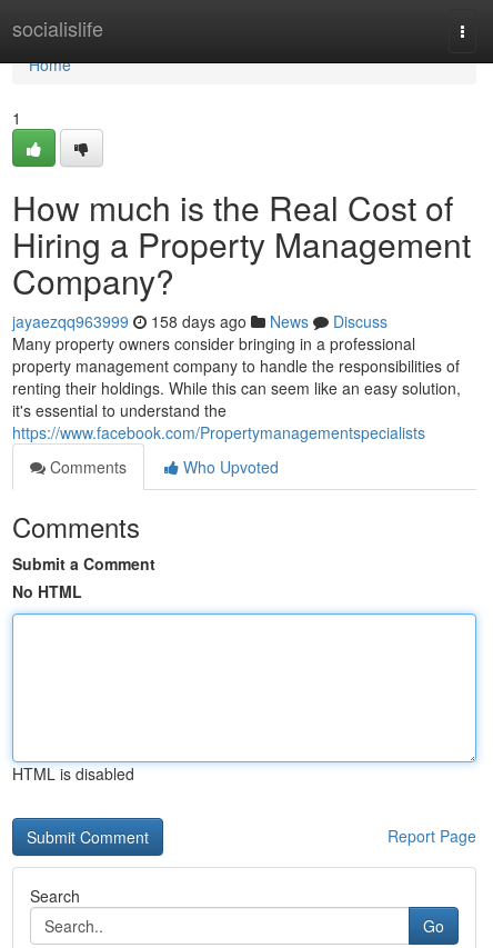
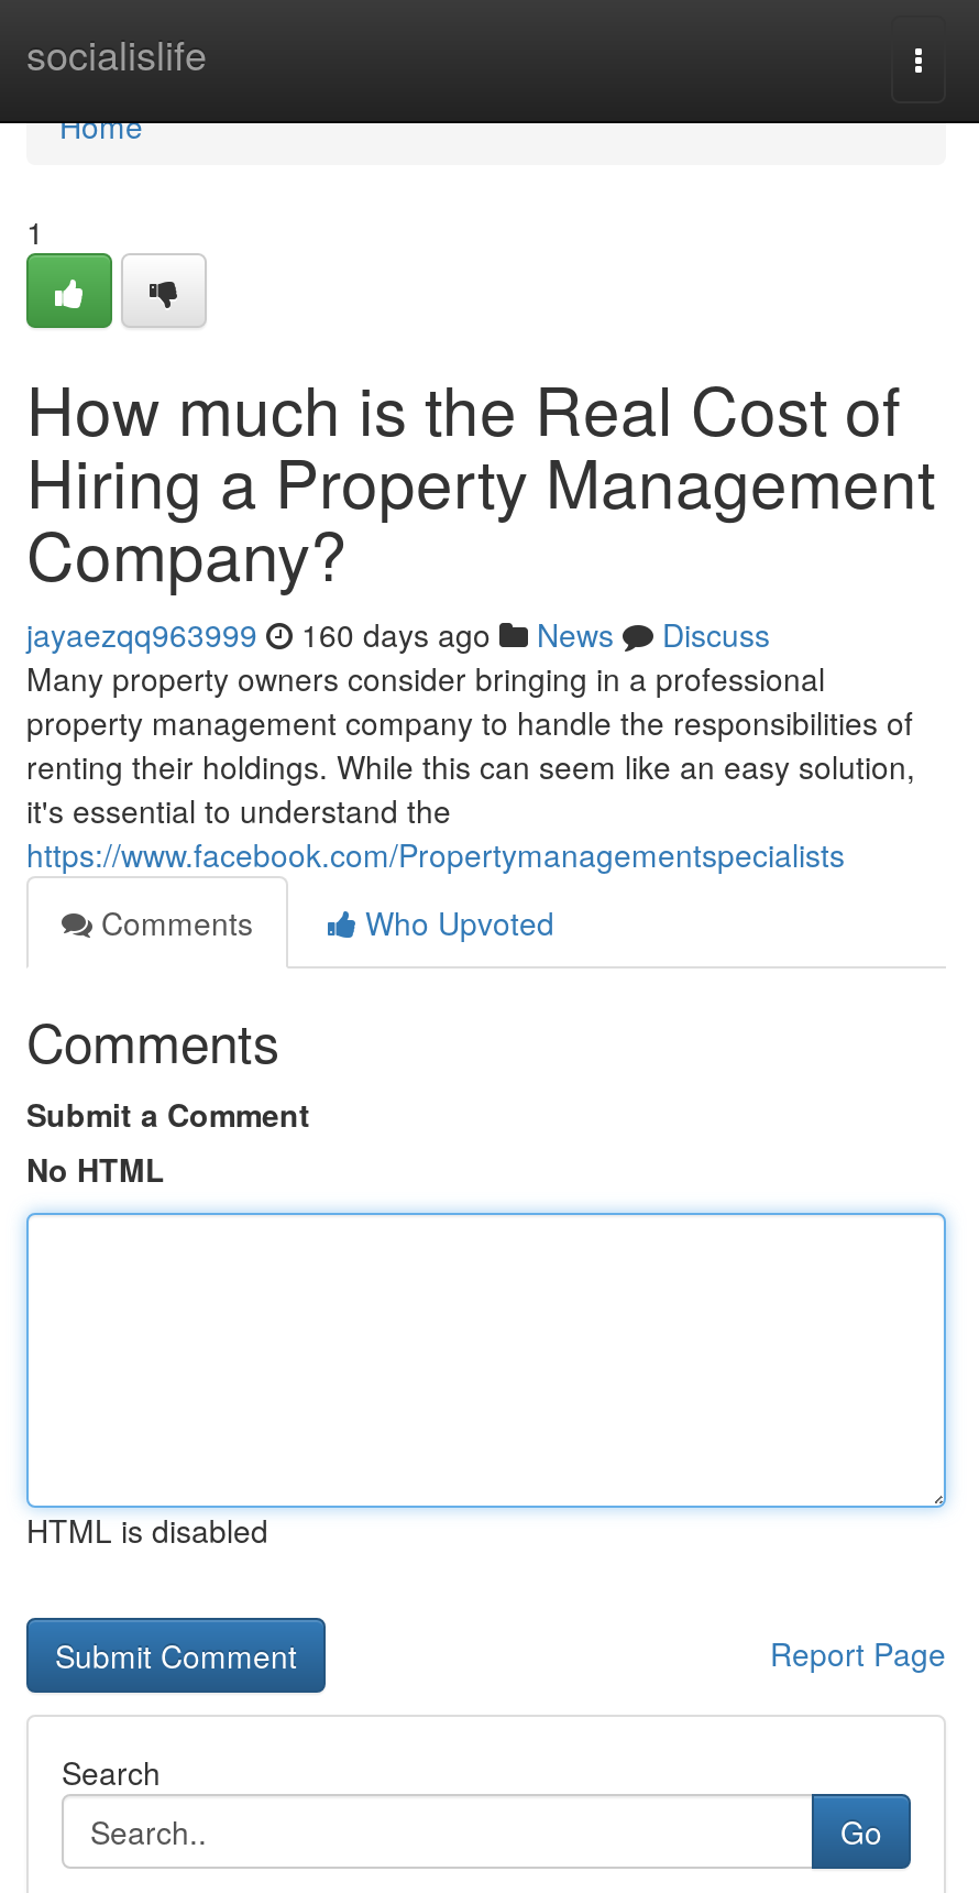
[12,310,388,332] jayaezqq963999 158 days ago News Discuss -> [26,612,770,656] jayaezqq963999 160 days ago News Discuss

